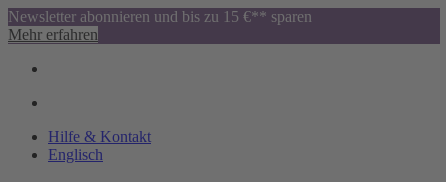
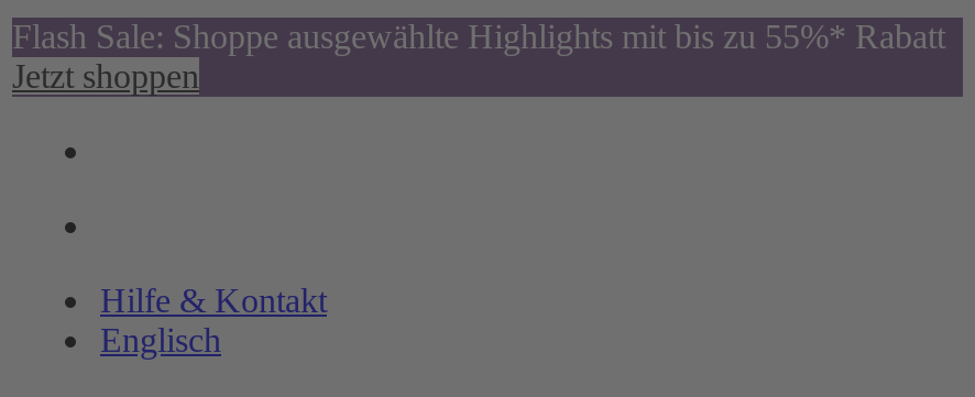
[8,8,312,43] Newsletter abonnieren und bis zu 15 €** sparen | Mehr erfahren -> [12,18,945,95] Flash Sale: Shoppe ausgewählte Highlights mit bis zu 55%* Rabatt | Jetzt shoppen

